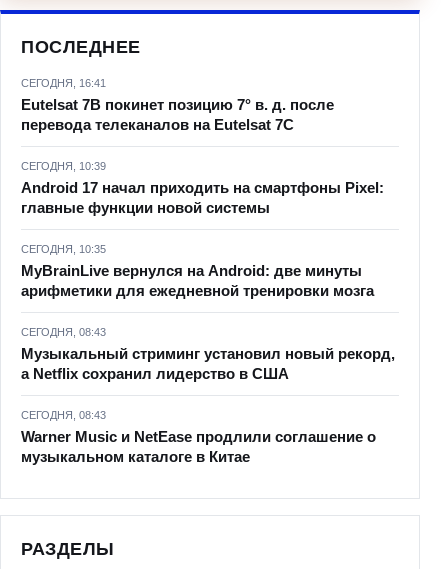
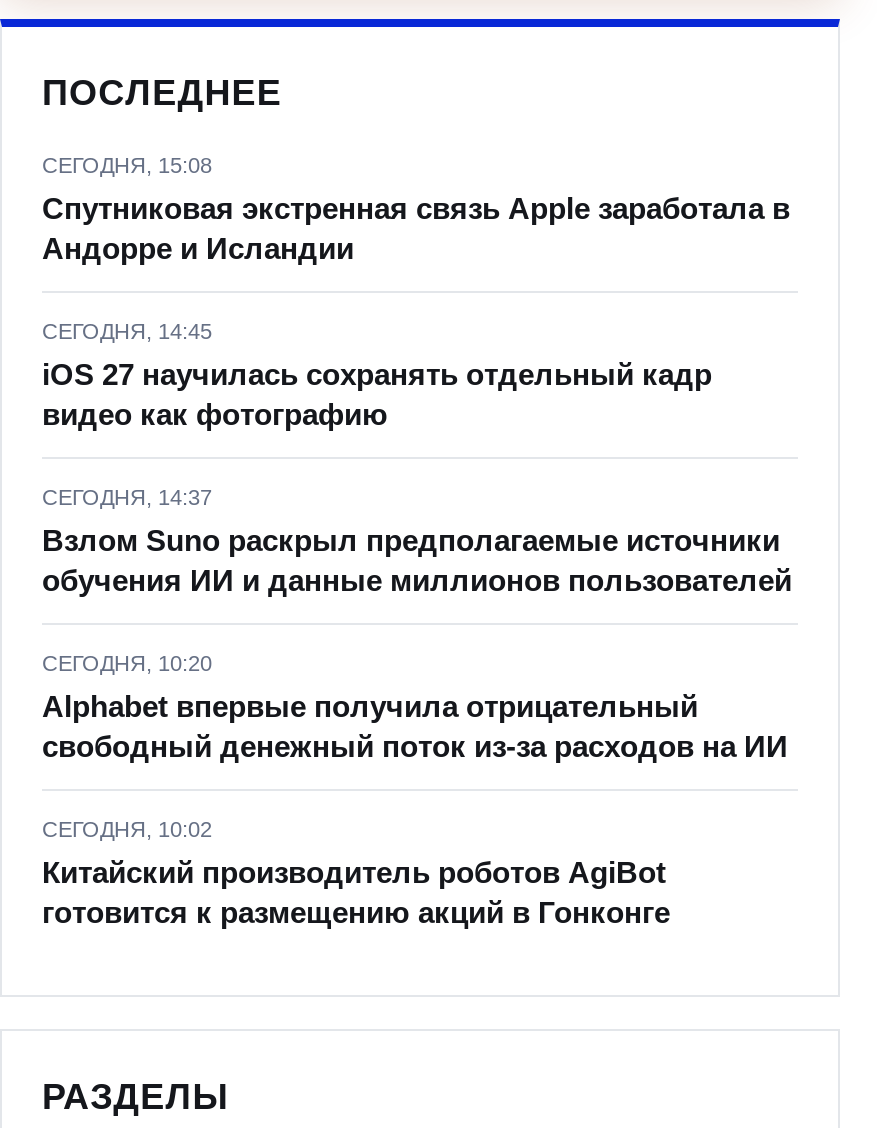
[21,77,334,133] СЕГОДНЯ, 16:41 | Eutelsat 7B покинет позицию 7° в. д. после | перевода телеканалов на Eutelsat 7C -> [42,153,790,265] СЕГОДНЯ, 15:08 | Спутниковая экстренная связь Apple заработала в | Андорре и Исландии
[21,160,384,216] СЕГОДНЯ, 10:39 | Android 17 начал приходить на смартфоны Pixel: | главные функции новой системы -> [42,319,712,431] СЕГОДНЯ, 14:45 | iOS 27 научилась сохранять отдельный кадр | видео как фотографию
[21,243,374,299] СЕГОДНЯ, 10:35 | MyBrainLive вернулся на Android: две минуты | арифметики для ежедневной тренировки мозга -> [42,485,792,597] СЕГОДНЯ, 14:37 | Взлом Suno раскрыл предполагаемые источники | обучения ИИ и данные миллионов пользователей
[21,326,395,382] СЕГОДНЯ, 08:43 | Музыкальный стриминг установил новый рекорд, | а Netflix сохранил лидерство в США -> [42,651,788,763] СЕГОДНЯ, 10:20 | Alphabet впервые получила отрицательный | свободный денежный поток из-за расходов на ИИ
[21,409,376,465] СЕГОДНЯ, 08:43 | Warner Music и NetEase продлили соглашение о | музыкальном каталоге в Китае -> [42,817,670,929] СЕГОДНЯ, 10:02 | Китайский производитель роботов AgiBot | готовится к размещению акций в Гонконге

